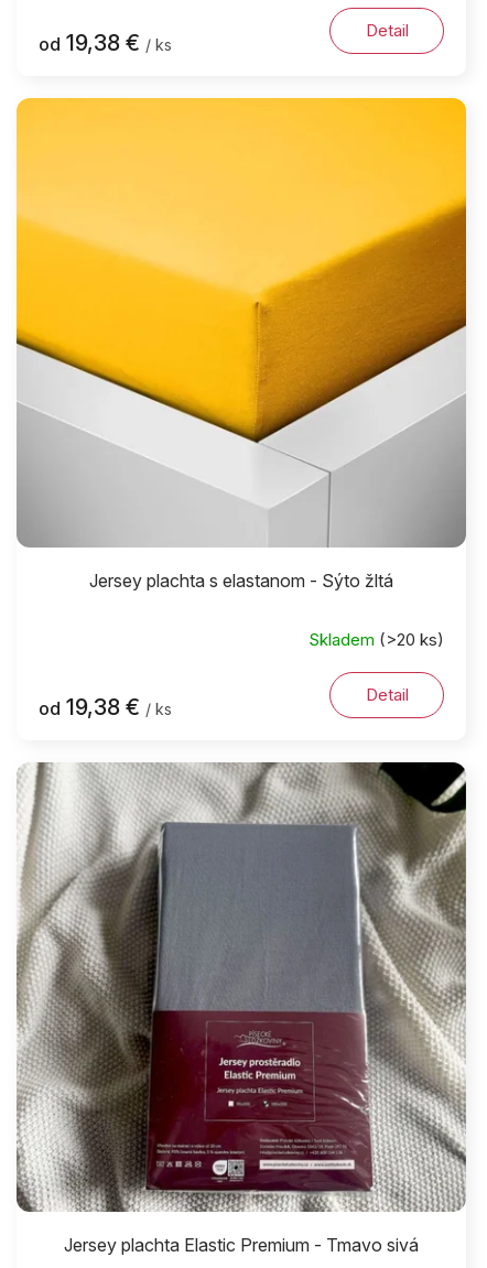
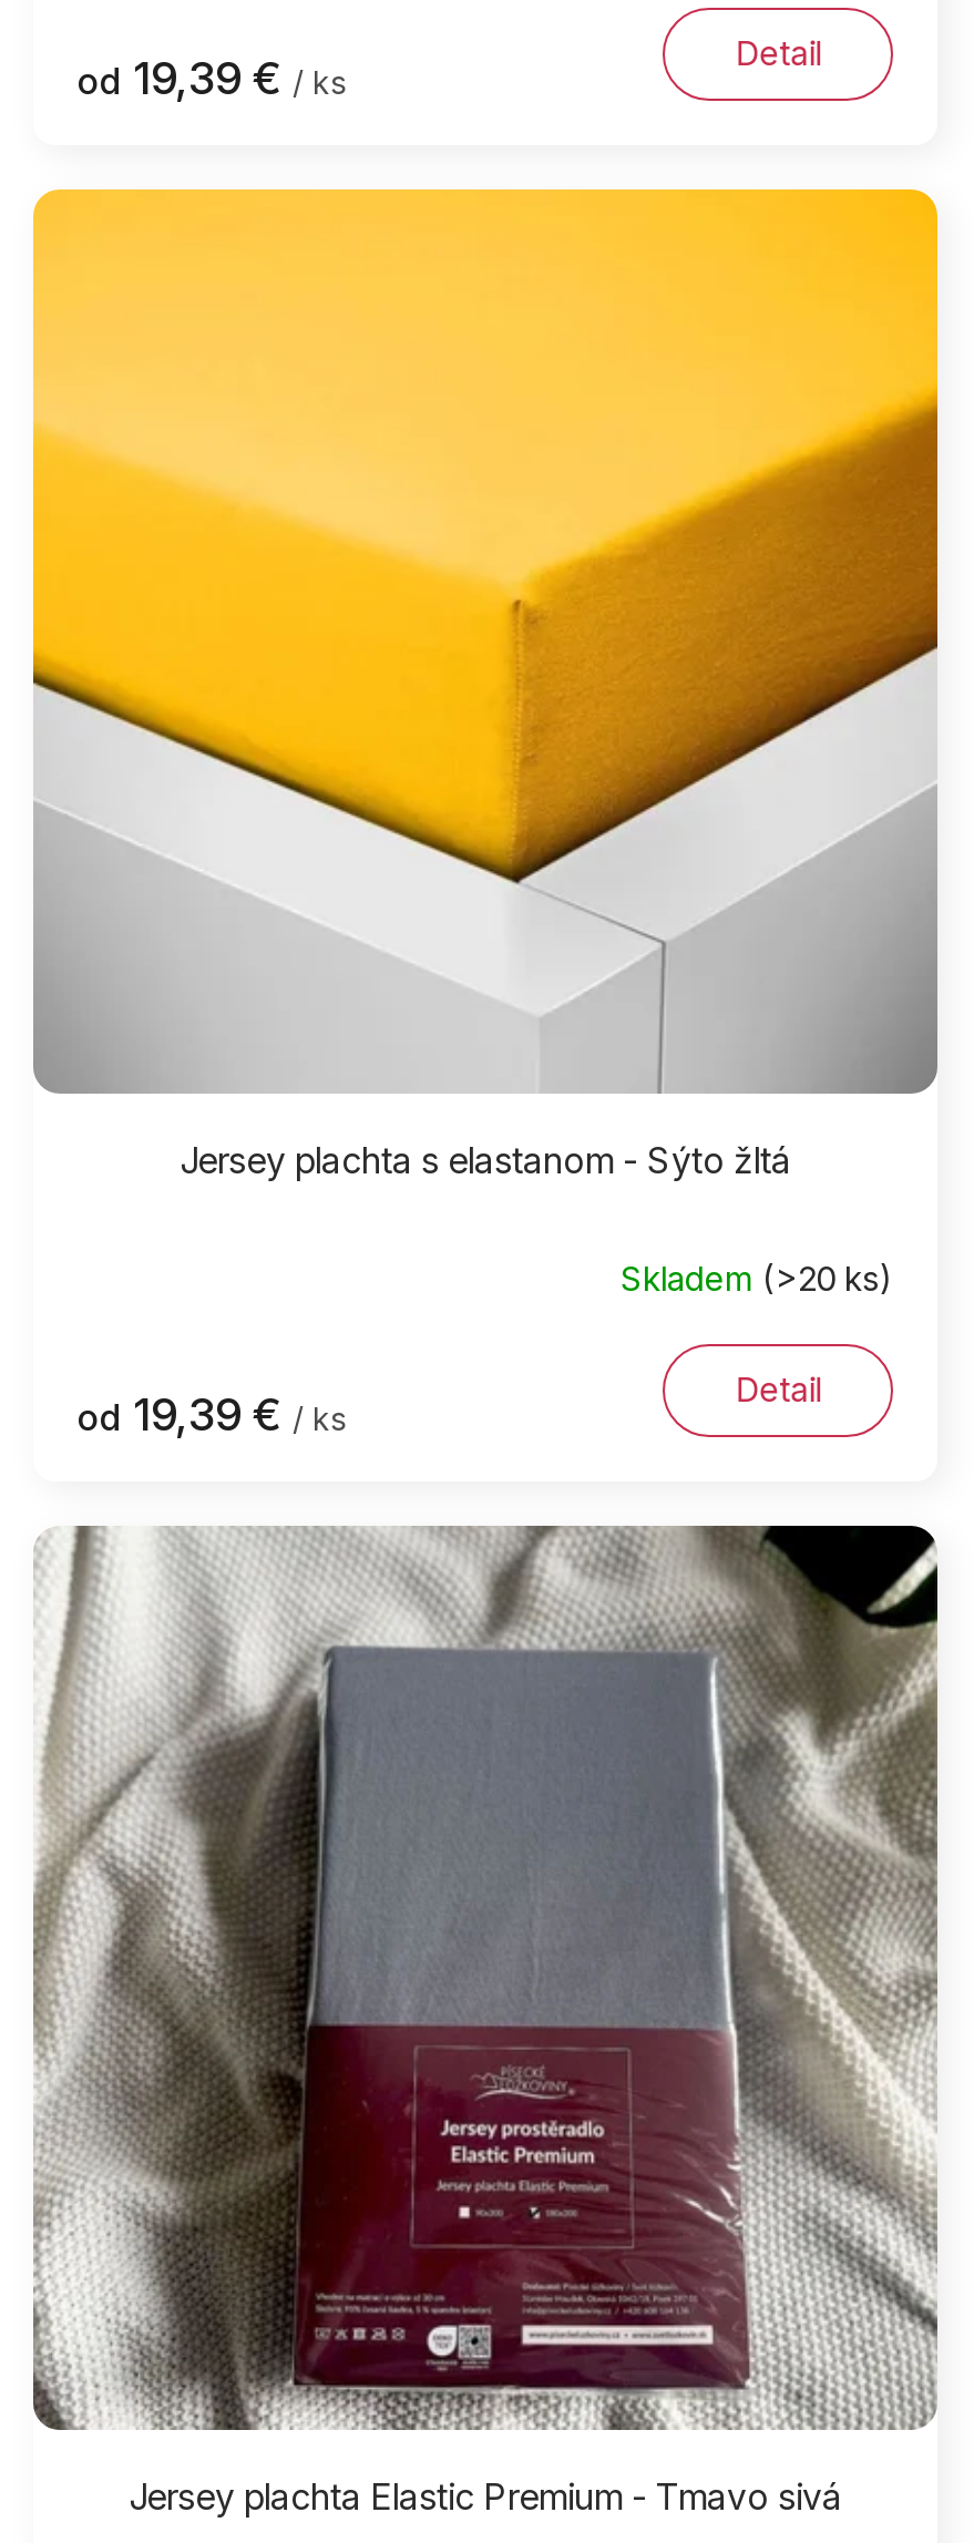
[39,30,172,56] od 19,38 €/ ks -> [78,52,346,105] od 19,39 €/ ks
[39,694,172,720] od 19,38 €/ ks -> [78,1388,346,1441] od 19,39 €/ ks

